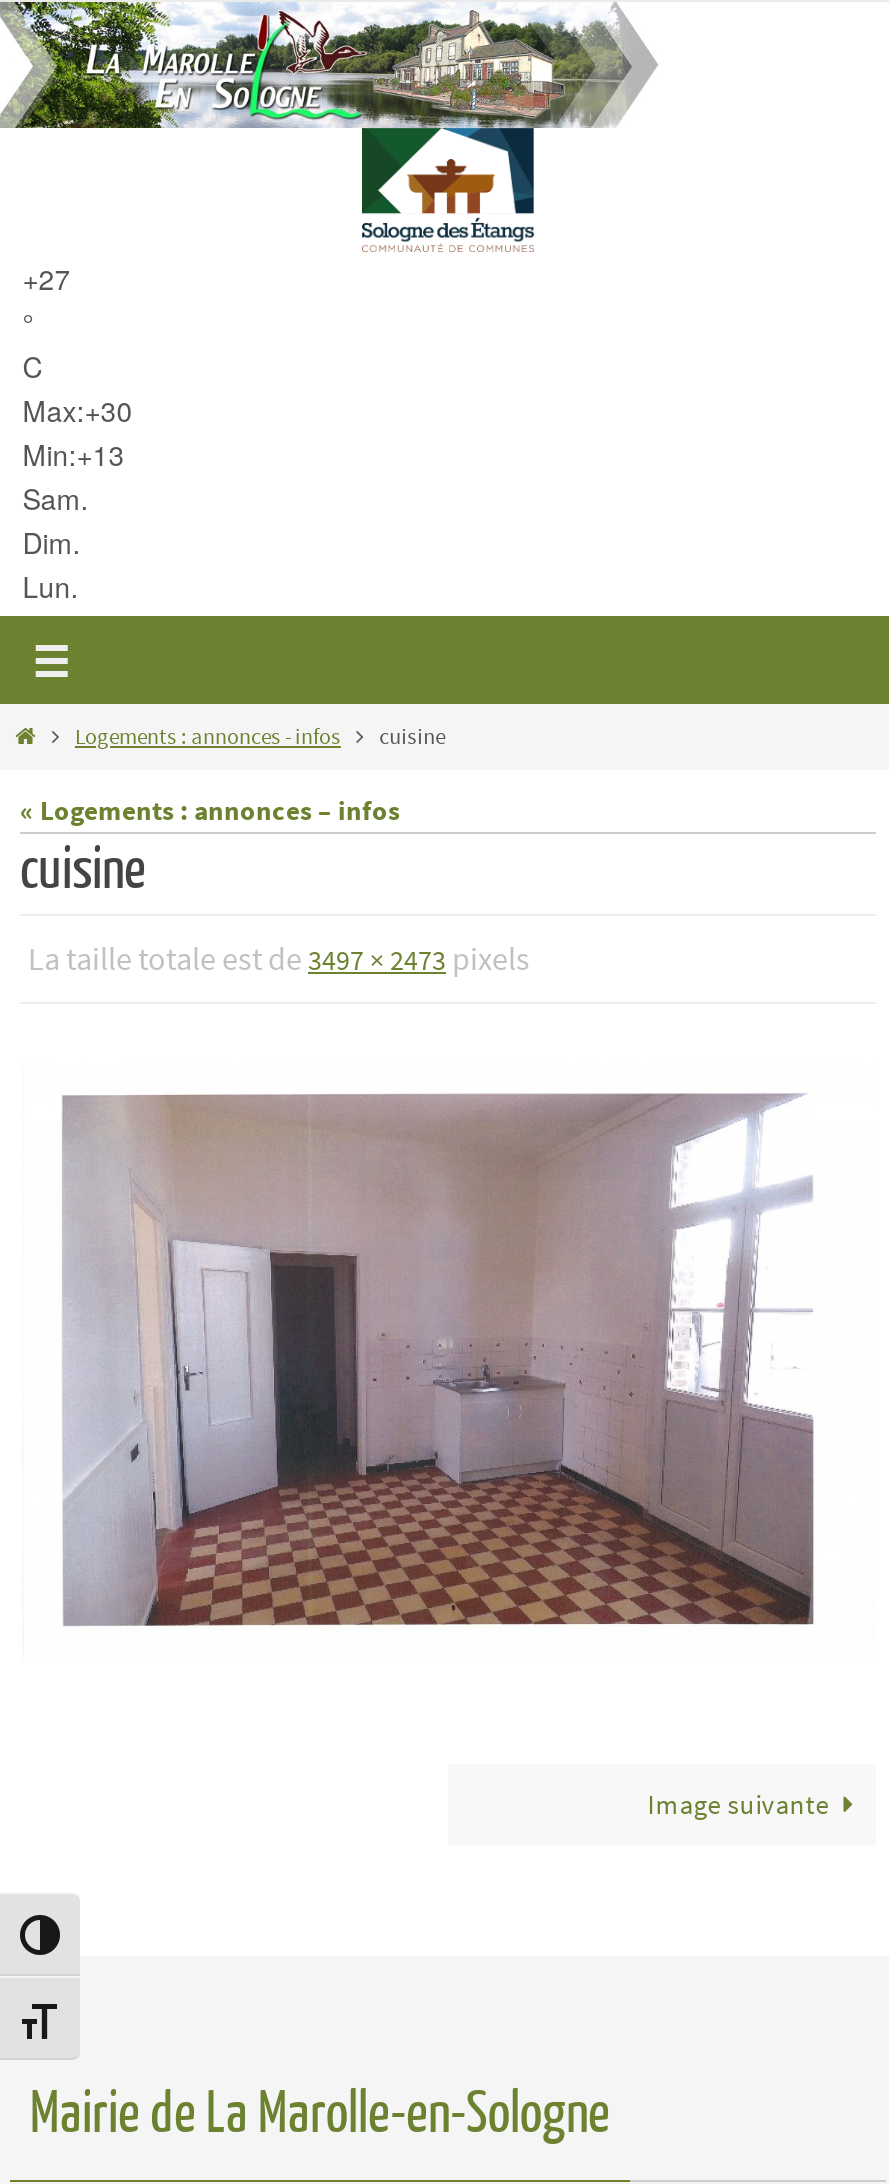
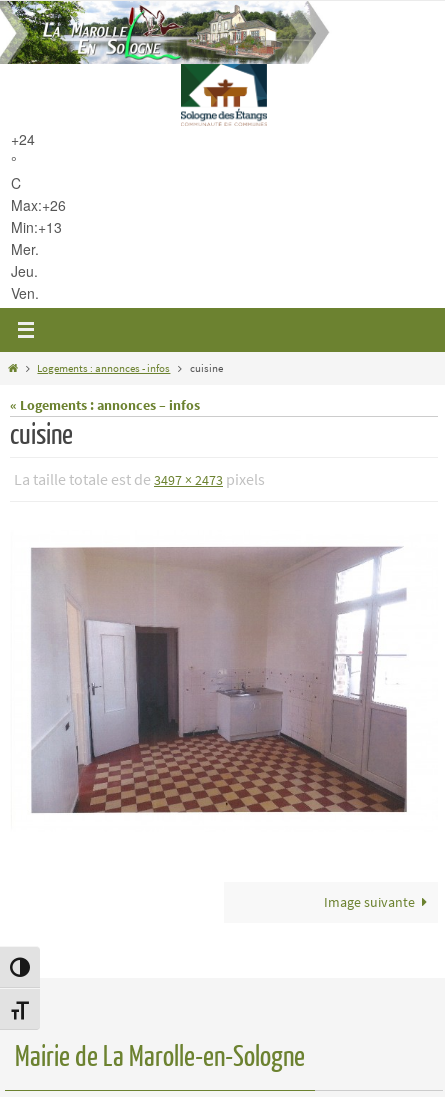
[22,257,70,297] +27 -> [11,129,35,149] +24
[22,389,132,429] Max:+30 -> [11,195,66,215] Max:+26
[22,477,88,605] Sam. | Dim. | Lun. -> [11,239,39,303] Mer. | Jeu. | Ven.

